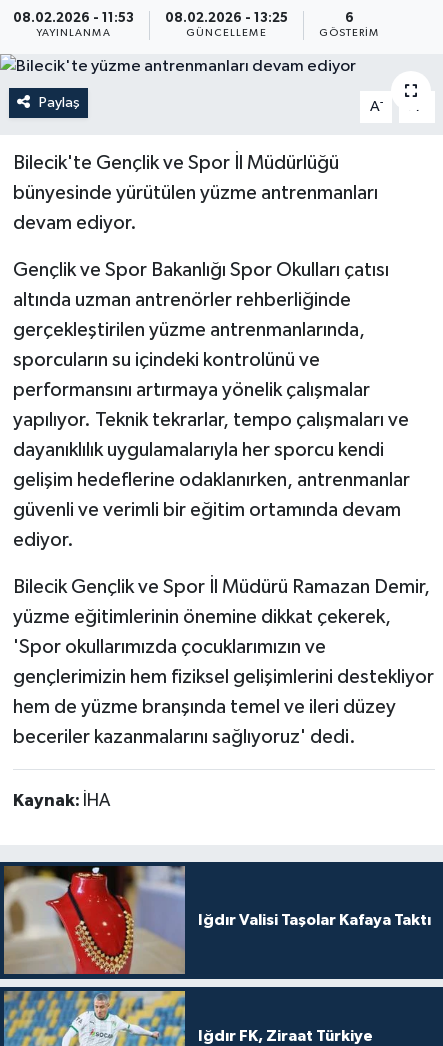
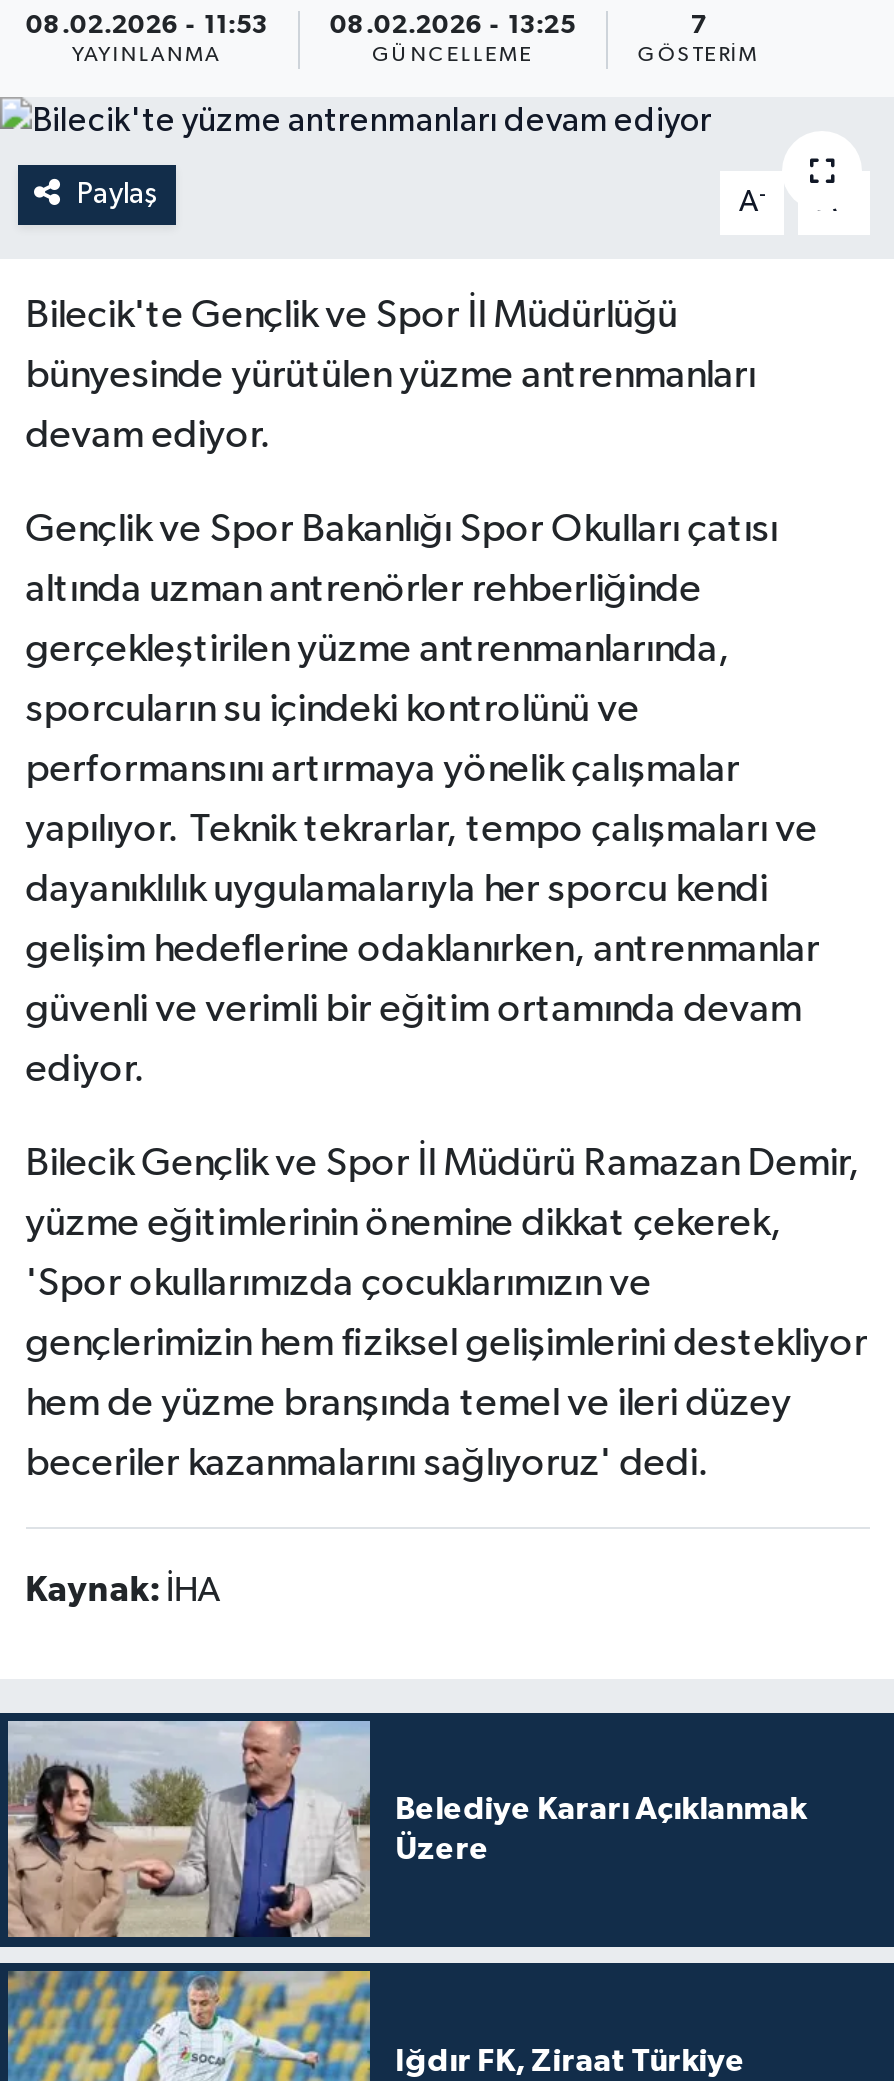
[344,11,353,24] 6 -> [690,12,706,38] 7
[4,865,431,975] [image] | Iğdır Valisi Taşolar Kafaya Taktı -> [6,1719,807,1939] [image] | Belediye Kararı Açıklanmak | Üzere

